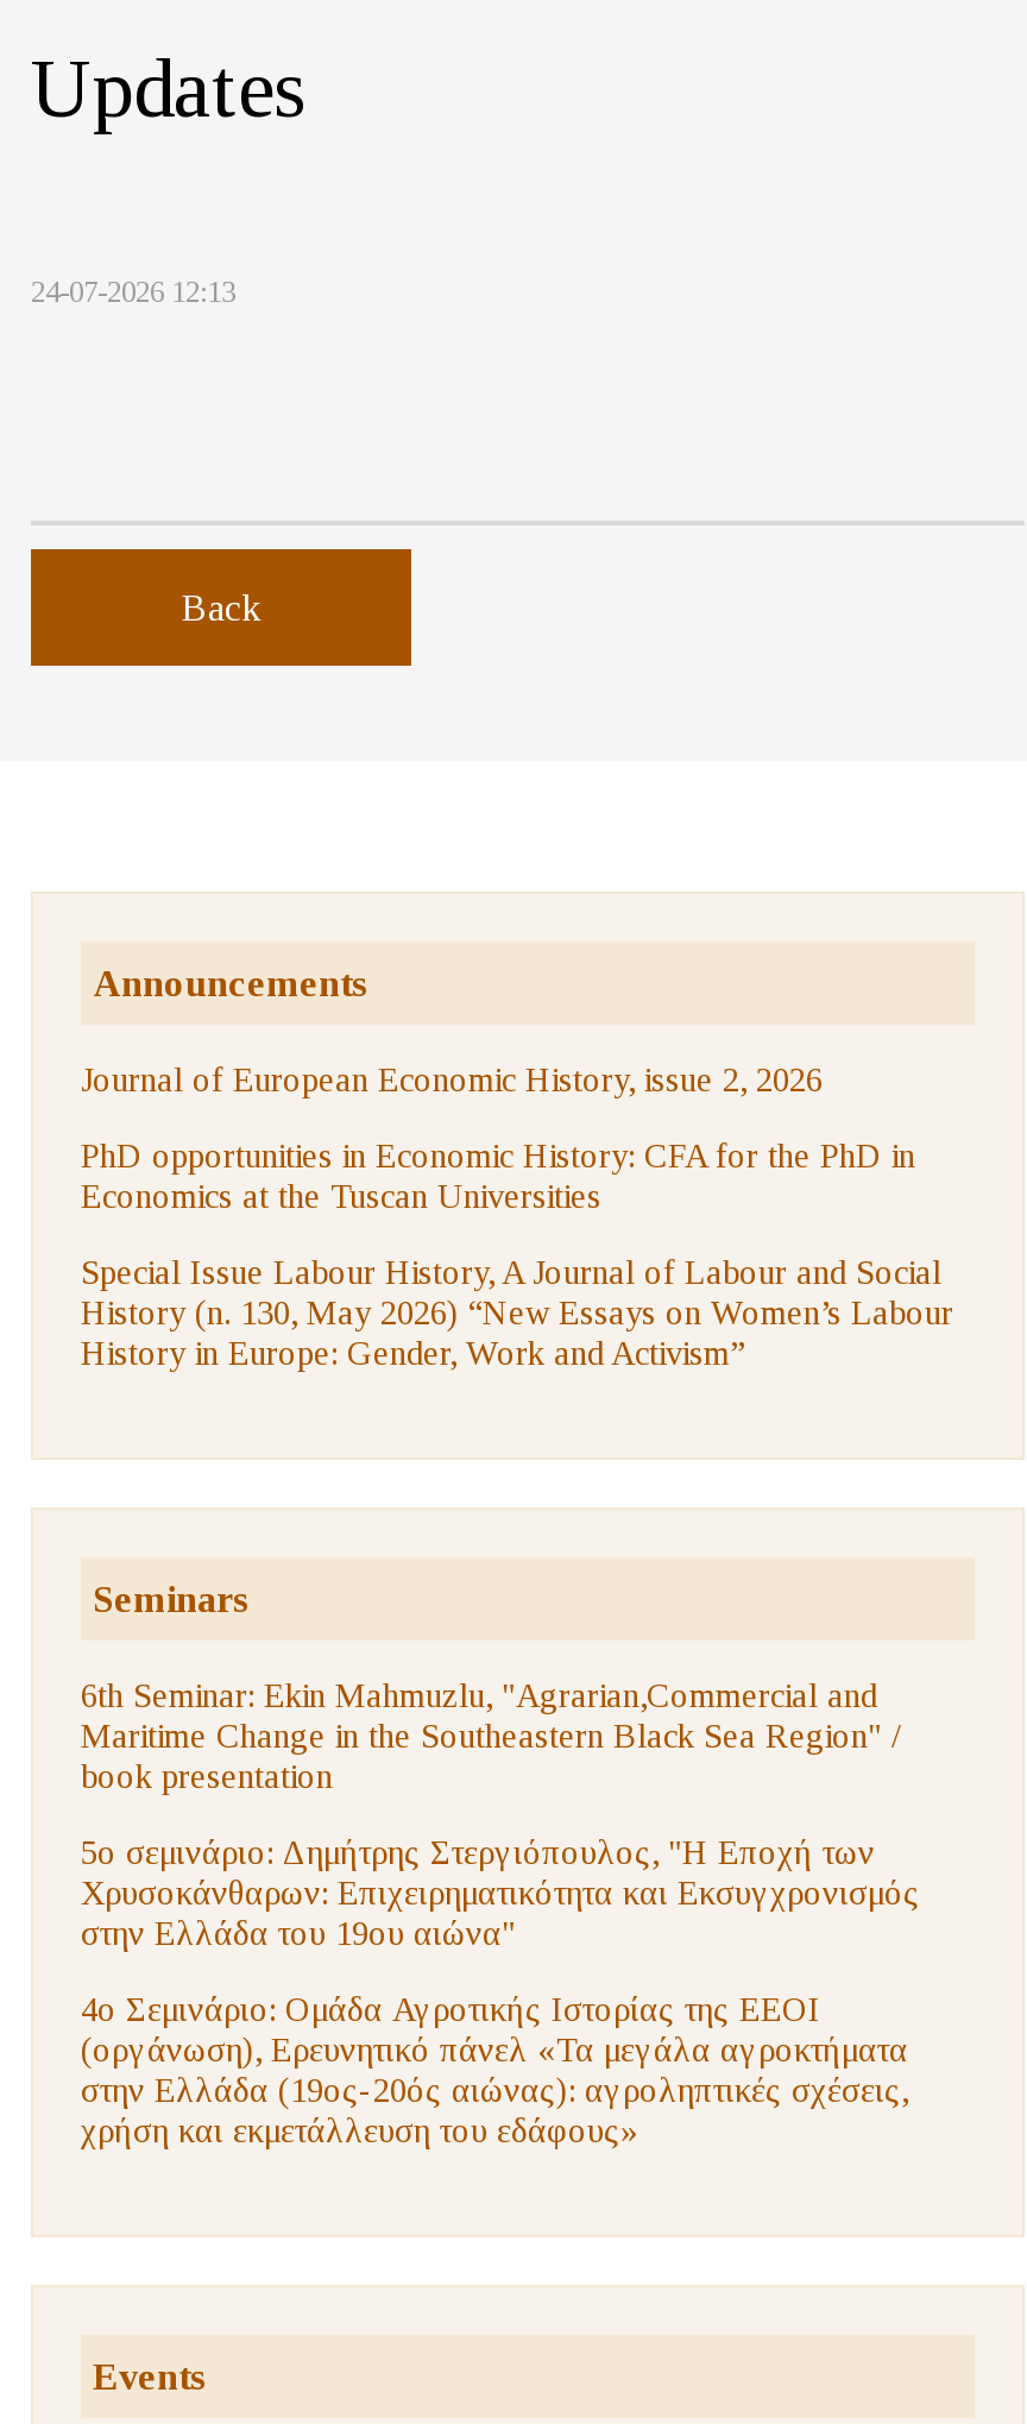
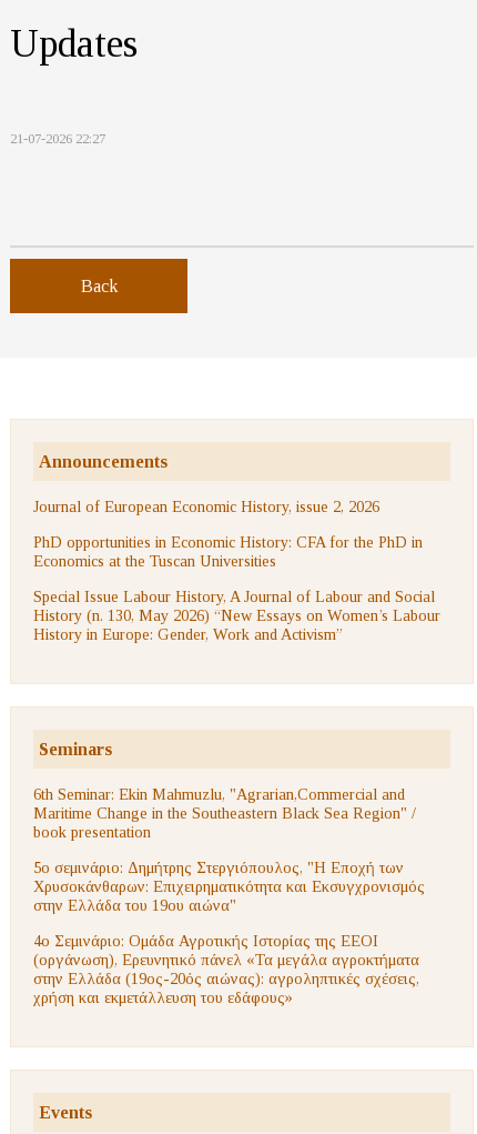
[31,276,235,309] 24-07-2026 12:13 -> [10,131,105,147] 21-07-2026 22:27

